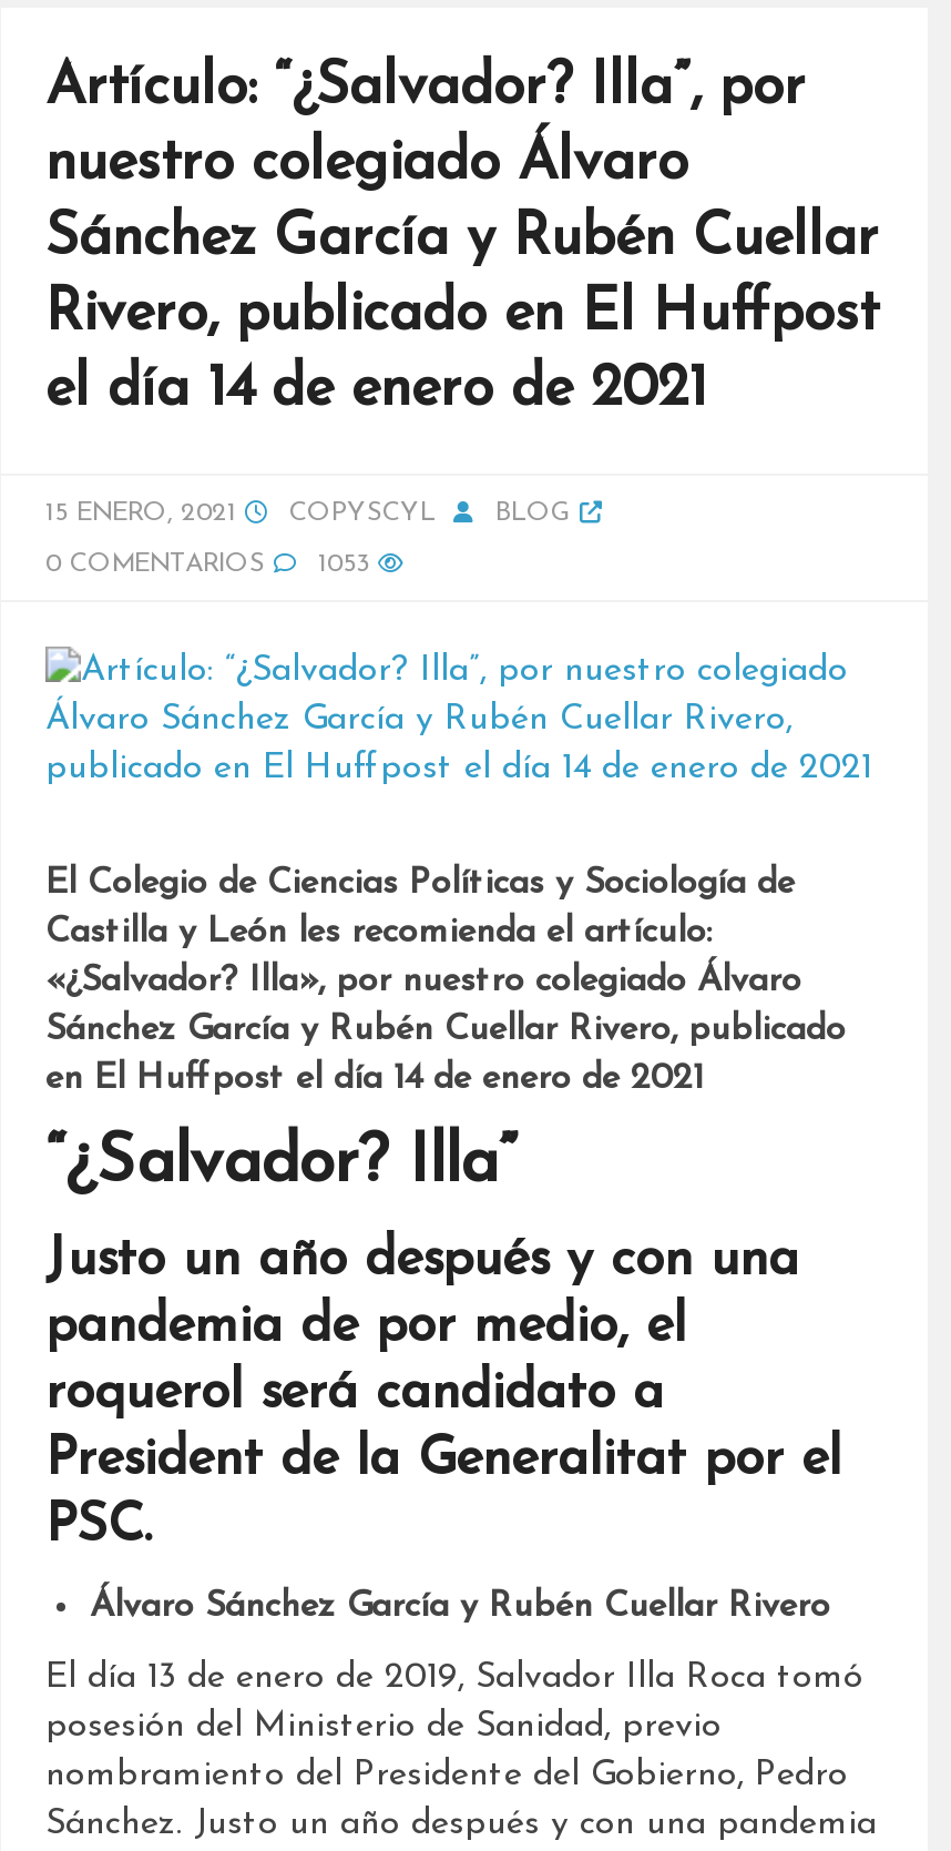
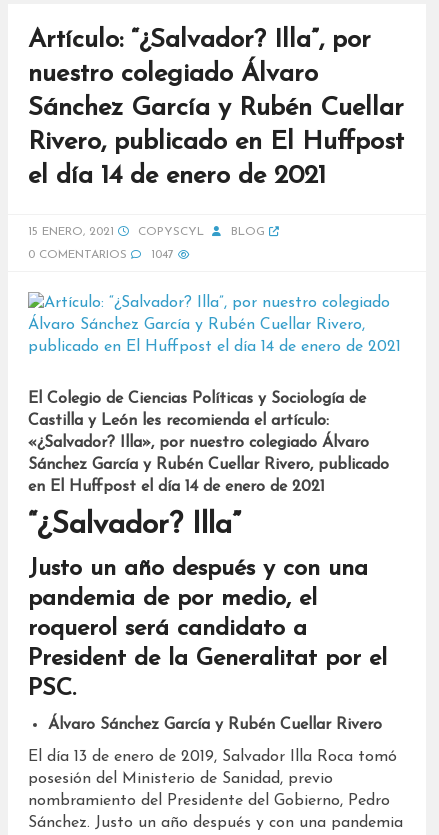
[318,551,369,578] 1053 -> [151,249,174,261] 1047

